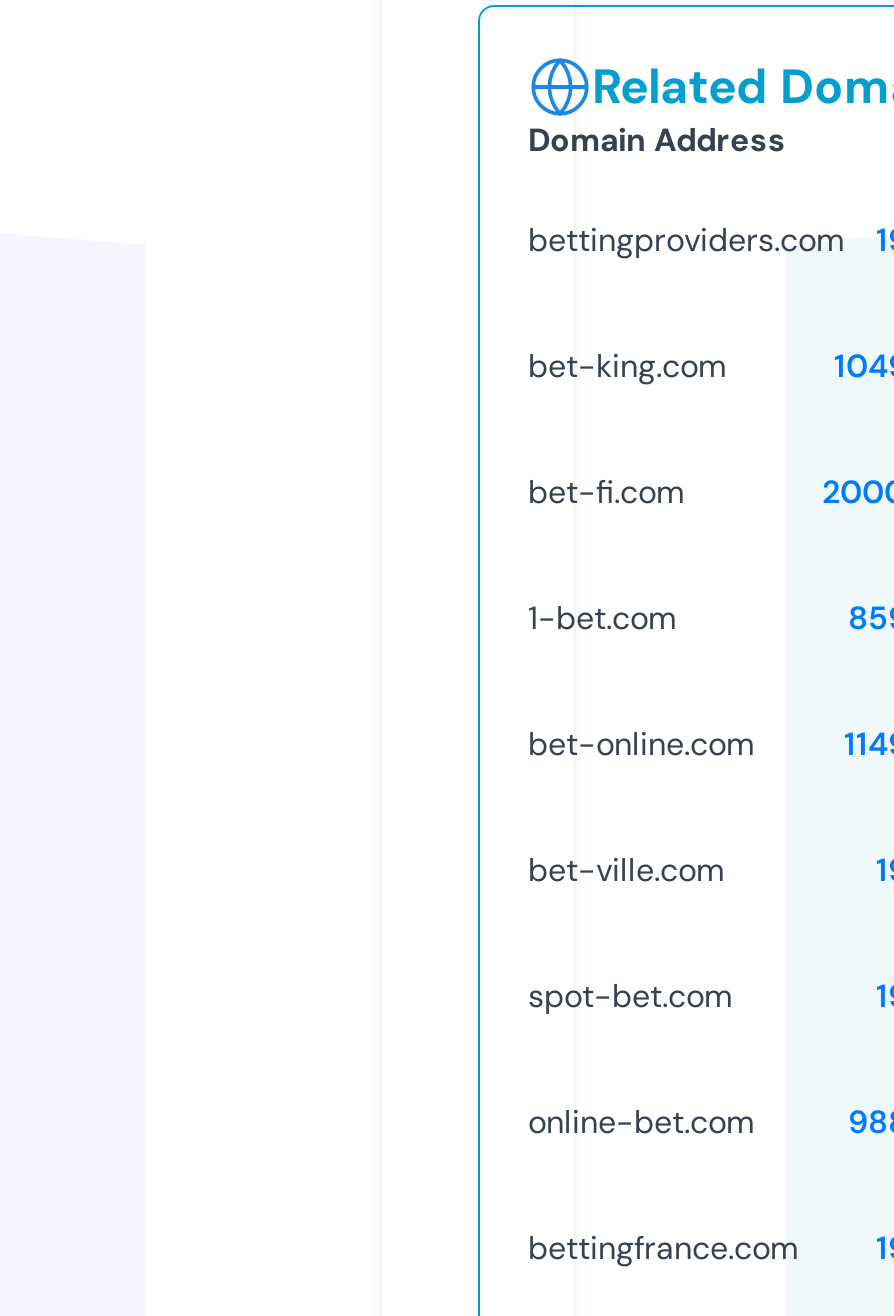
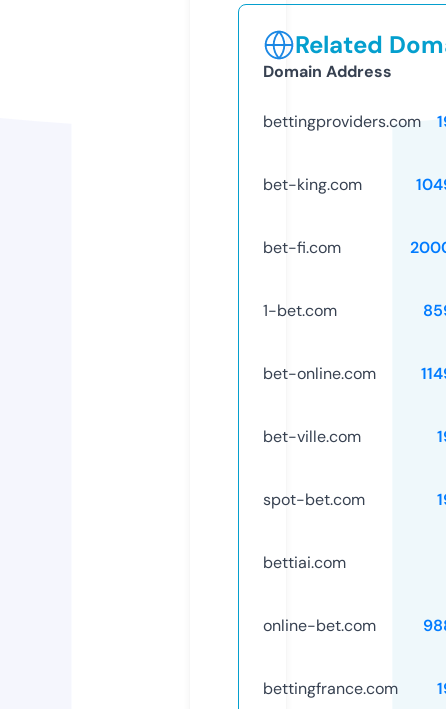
none -> [263,552,346,573] bettiai.com

